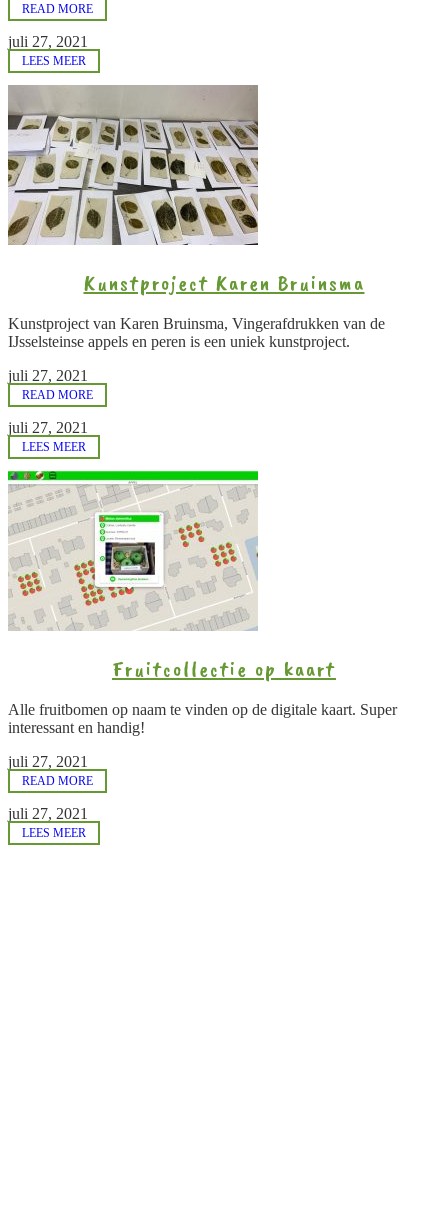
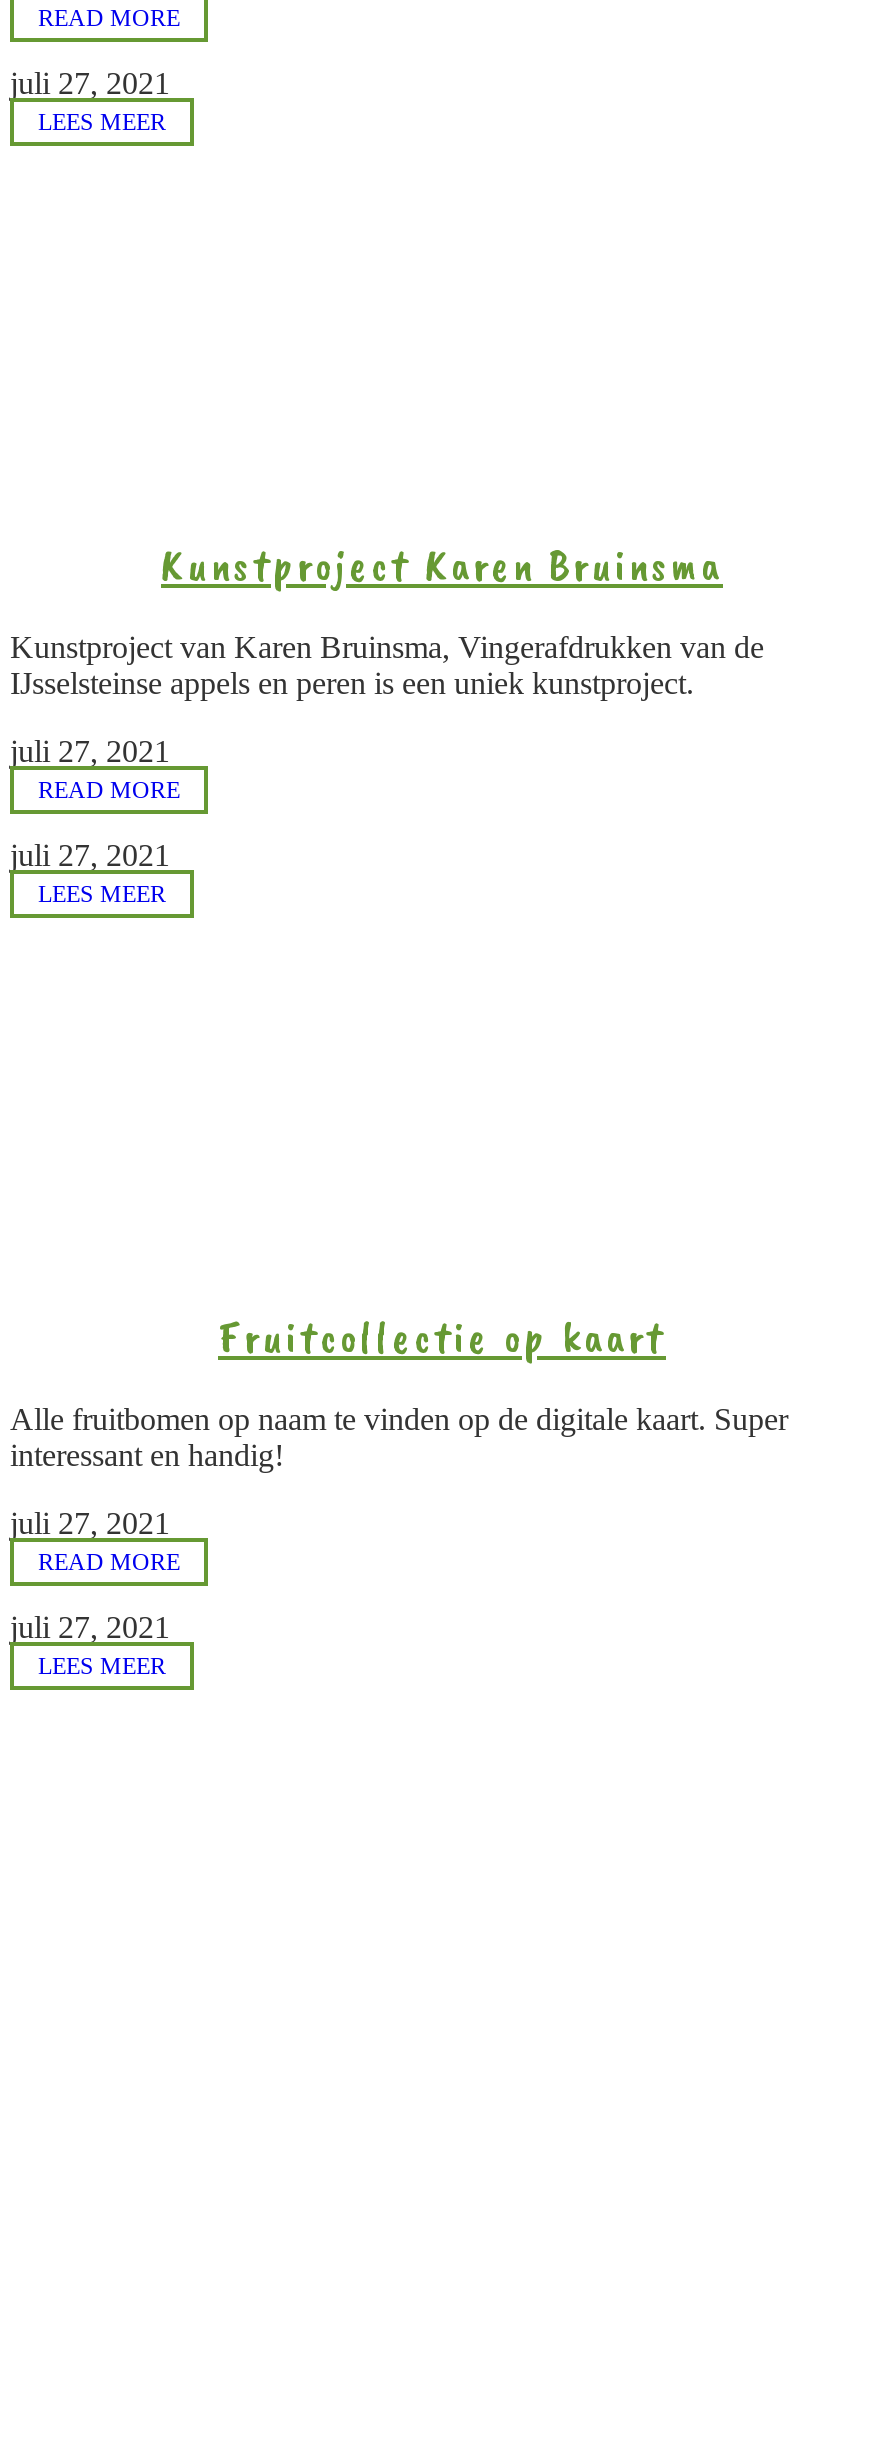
[7,84,259,246] [image] -> none
[7,470,259,631] [image] -> none

